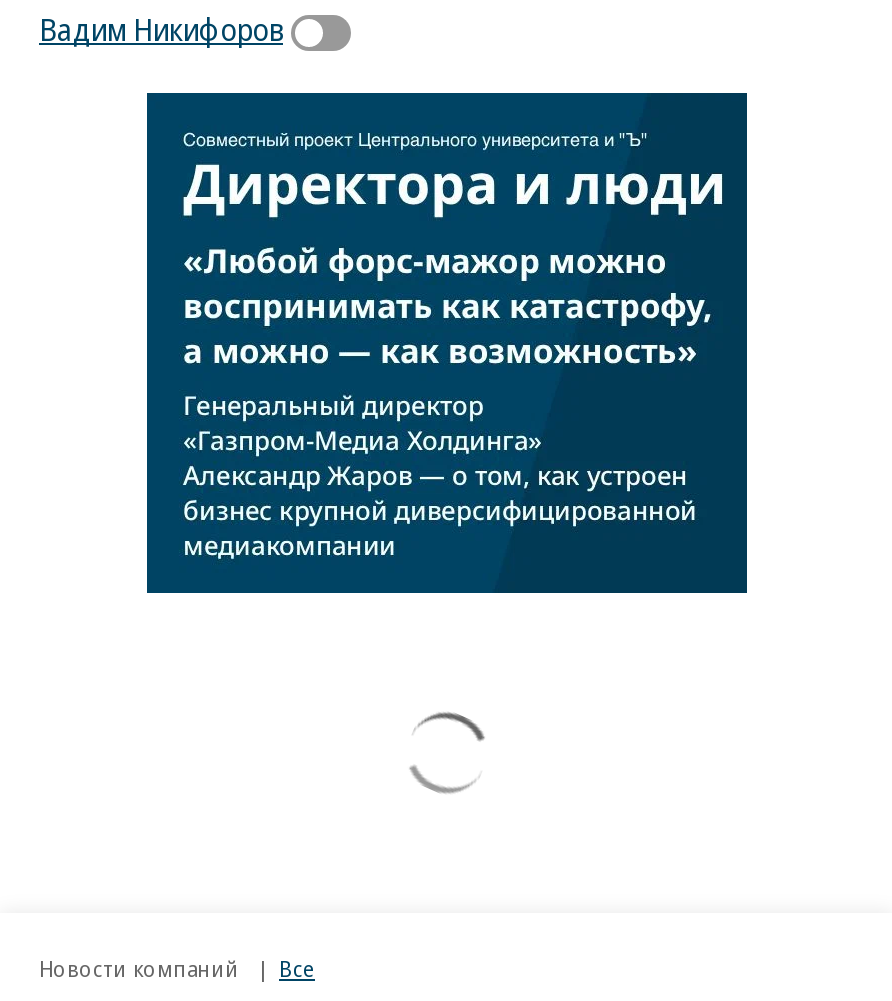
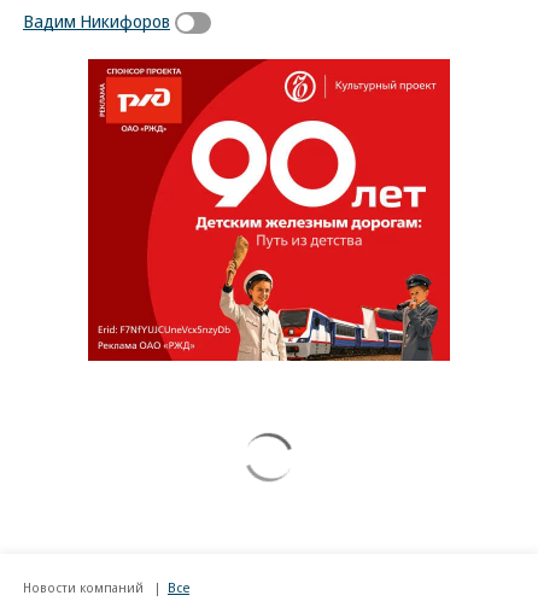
[145,91,749,595] [image] -> [87,58,451,362] [image]

